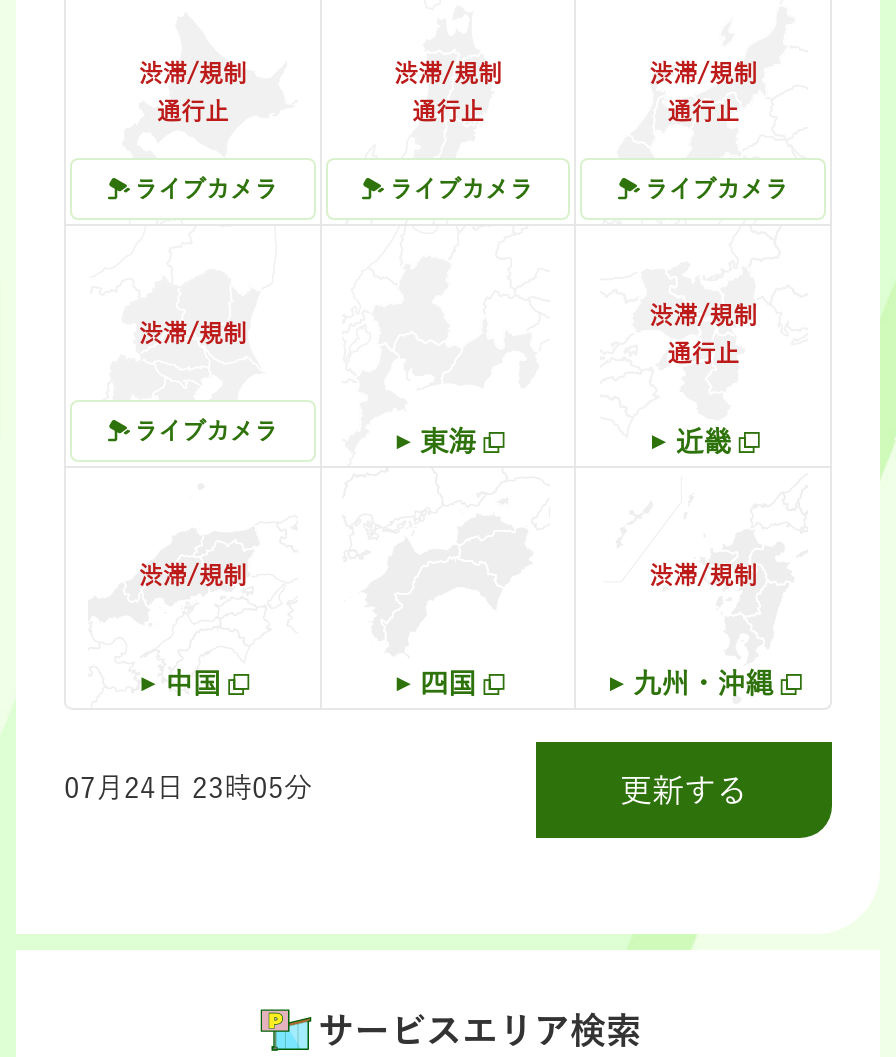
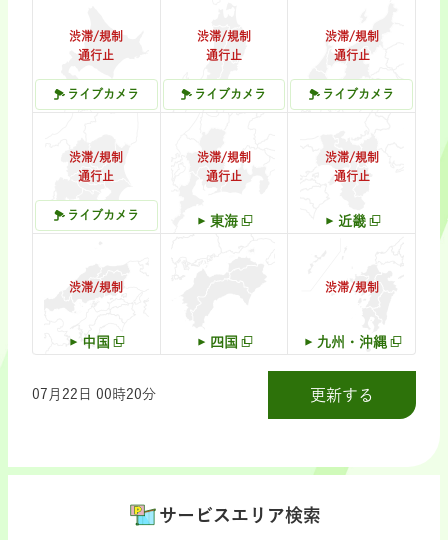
none -> [197,151,251,182] 渋滞/規制 | 通行止
none -> [78,170,114,182] 通行止
[64,774,312,802] 07月24日 23時05分 -> [32,387,156,401] 07月22日 00時20分

